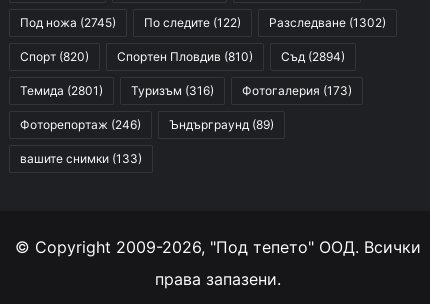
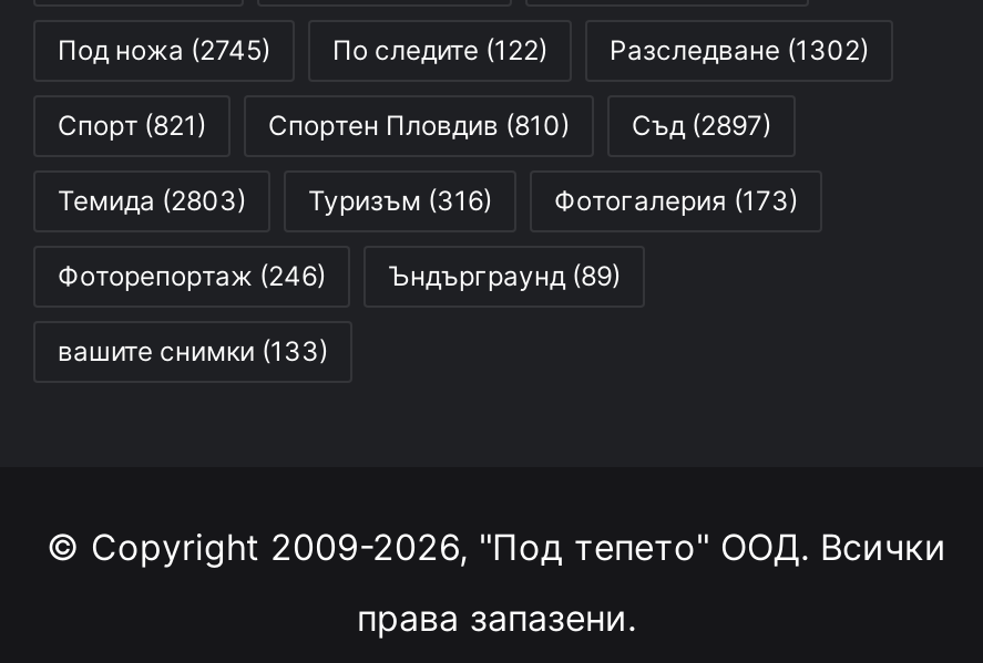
[20,49,89,64] Спорт (820) -> [58,108,206,141] Спорт (821)
[281,49,345,64] Съд (2894) -> [632,108,771,141] Съд (2897)
[20,83,352,98] Темида (2801) Туризъм (316) Фотогалерия (173) -> [58,184,798,217] Темида (2803) Туризъм (316) Фотогалерия (173)

